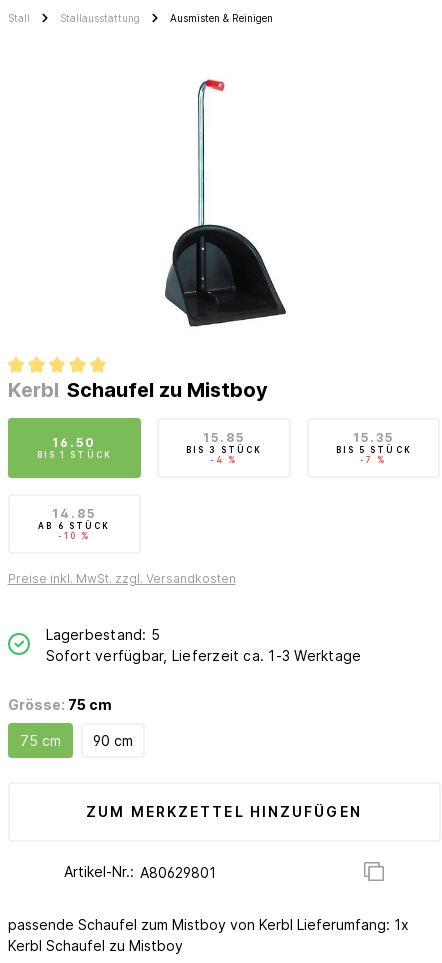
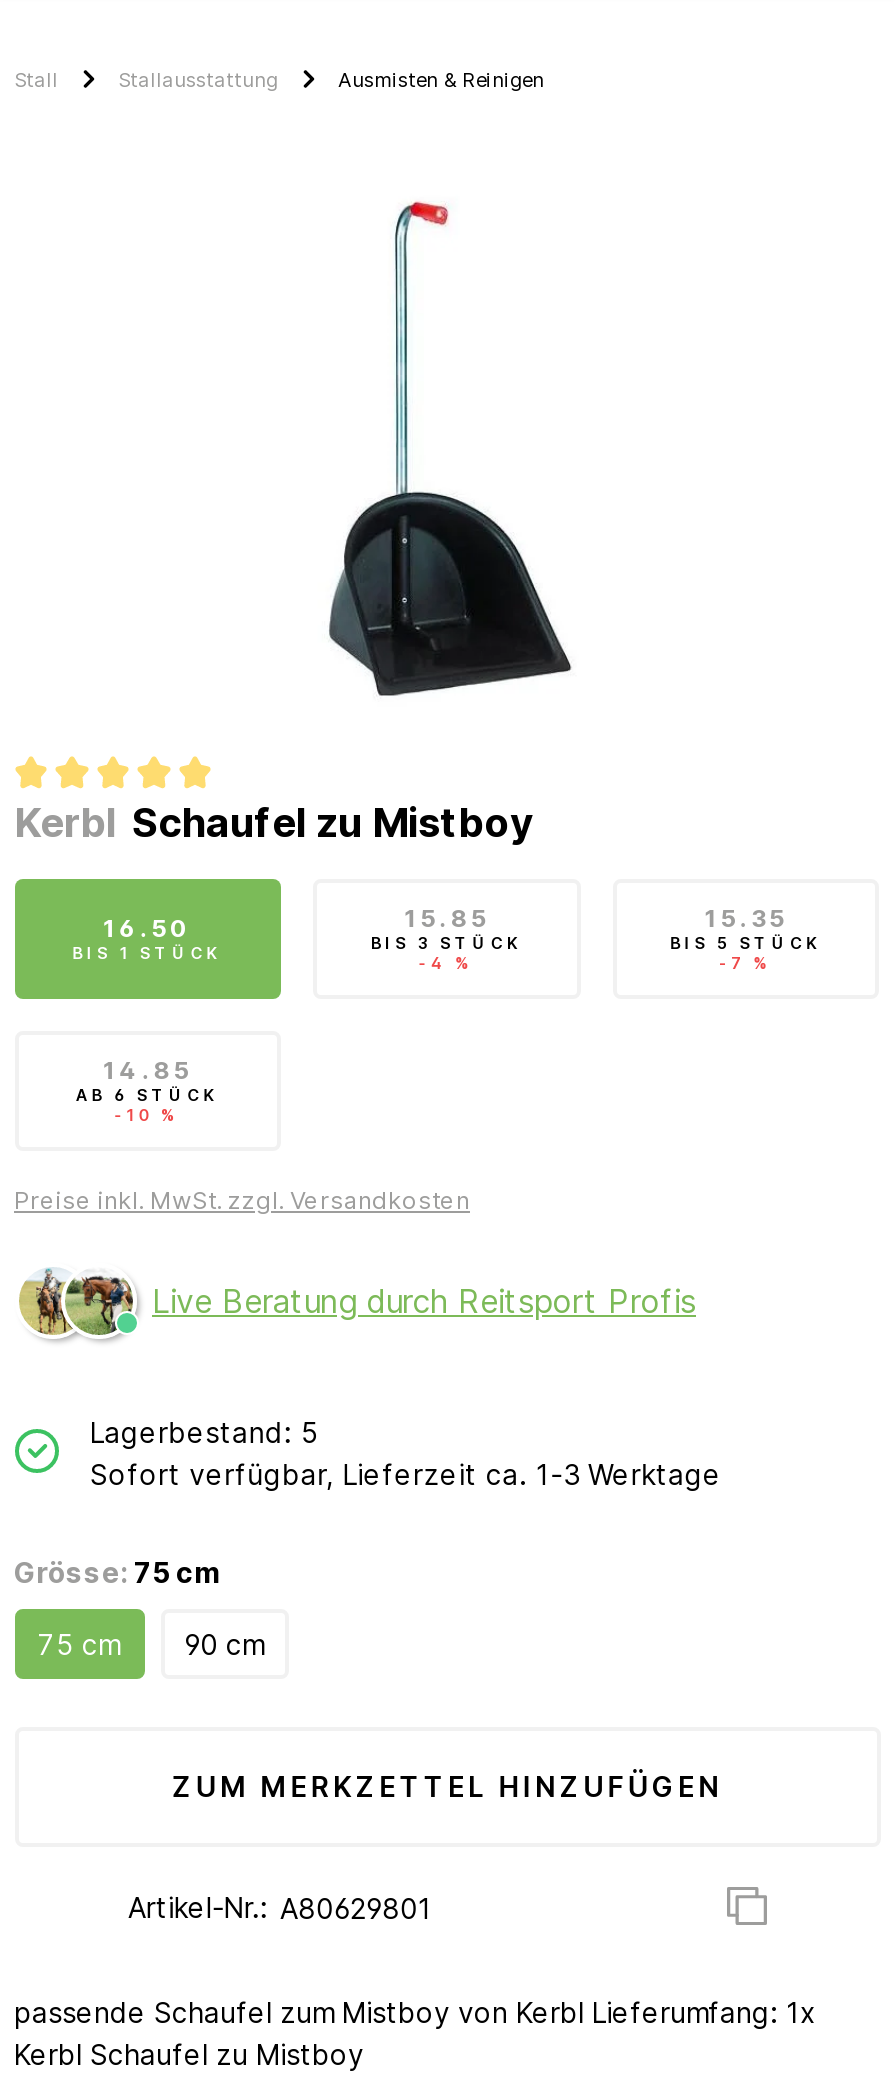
none -> [17,1267,696,1341] [image] | Live Beratung durch Reitsport Profis

